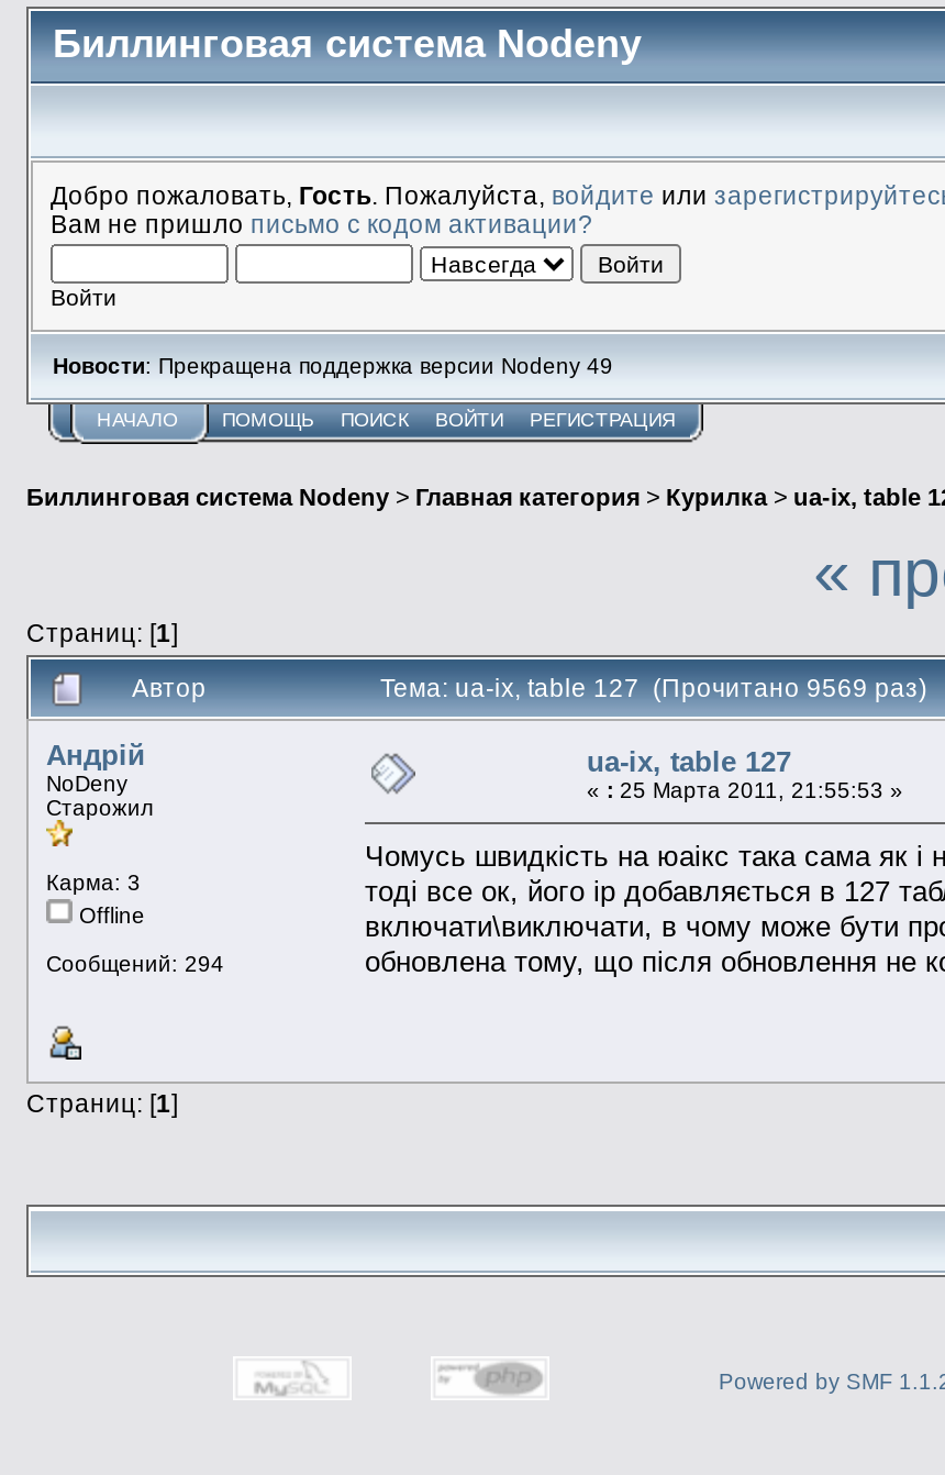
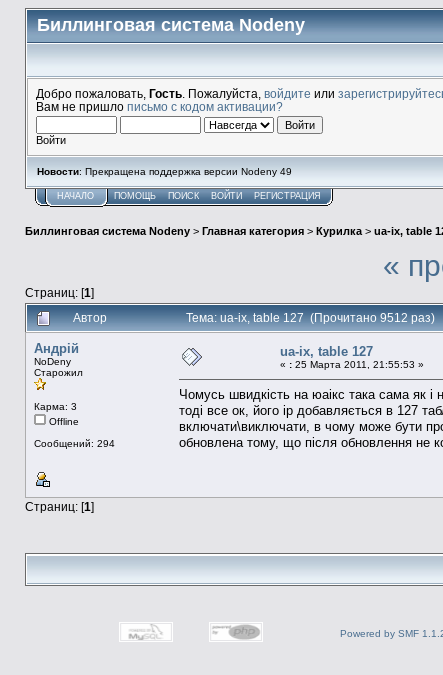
[380,672,927,701] Тема: ua-ix, table 127 (Прочитано 9569 раз) -> [186,311,435,324] Тема: ua-ix, table 127 (Прочитано 9512 раз)

